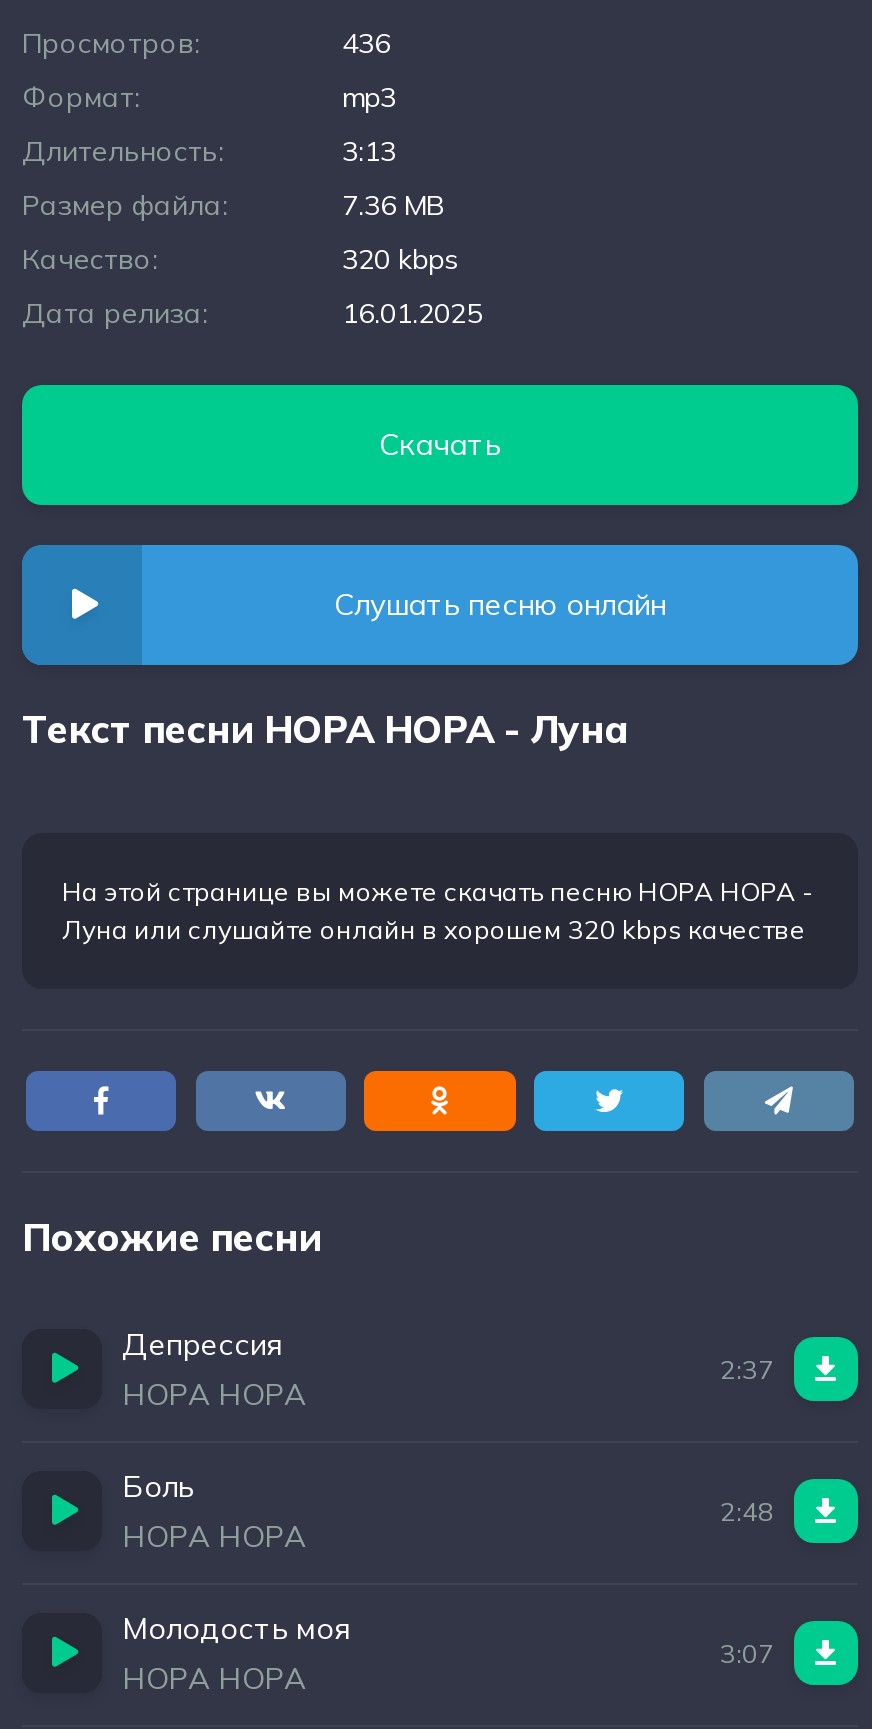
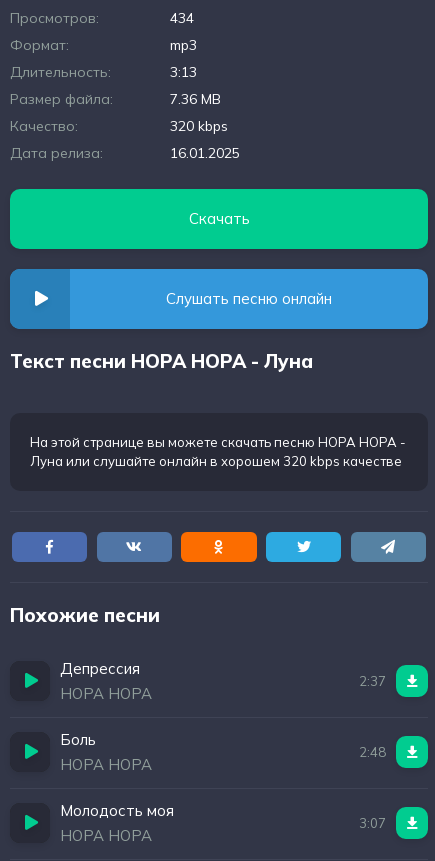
[342,25,390,61] 436 -> [170,9,194,27] 434

